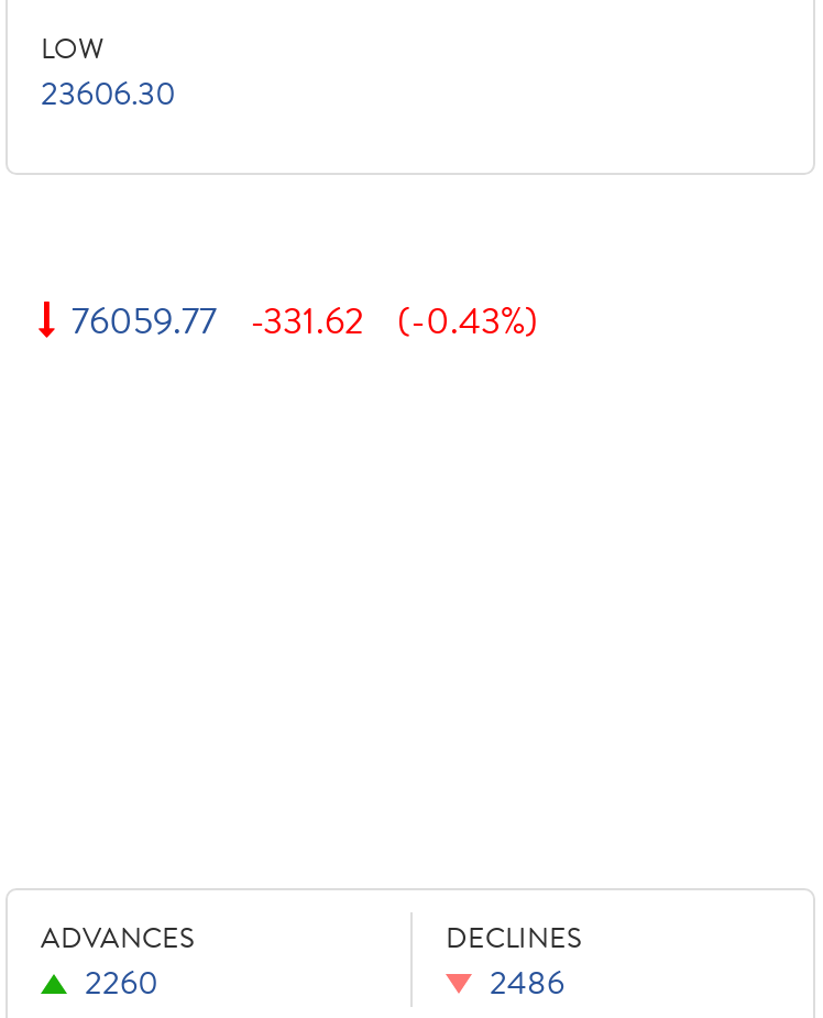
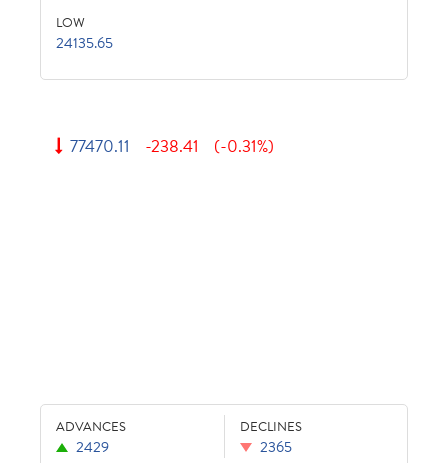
[41,70,175,119] 23606.30 -> [56,32,113,54] 24135.65
[72,295,538,350] 76059.77 -331.62 (-0.43%) -> [70,134,274,159] 77470.11 -238.41 (-0.31%)
[78,959,157,1008] 2260 -> [73,436,109,458] 2429
[483,959,564,1008] 2486 -> [257,436,292,458] 2365

